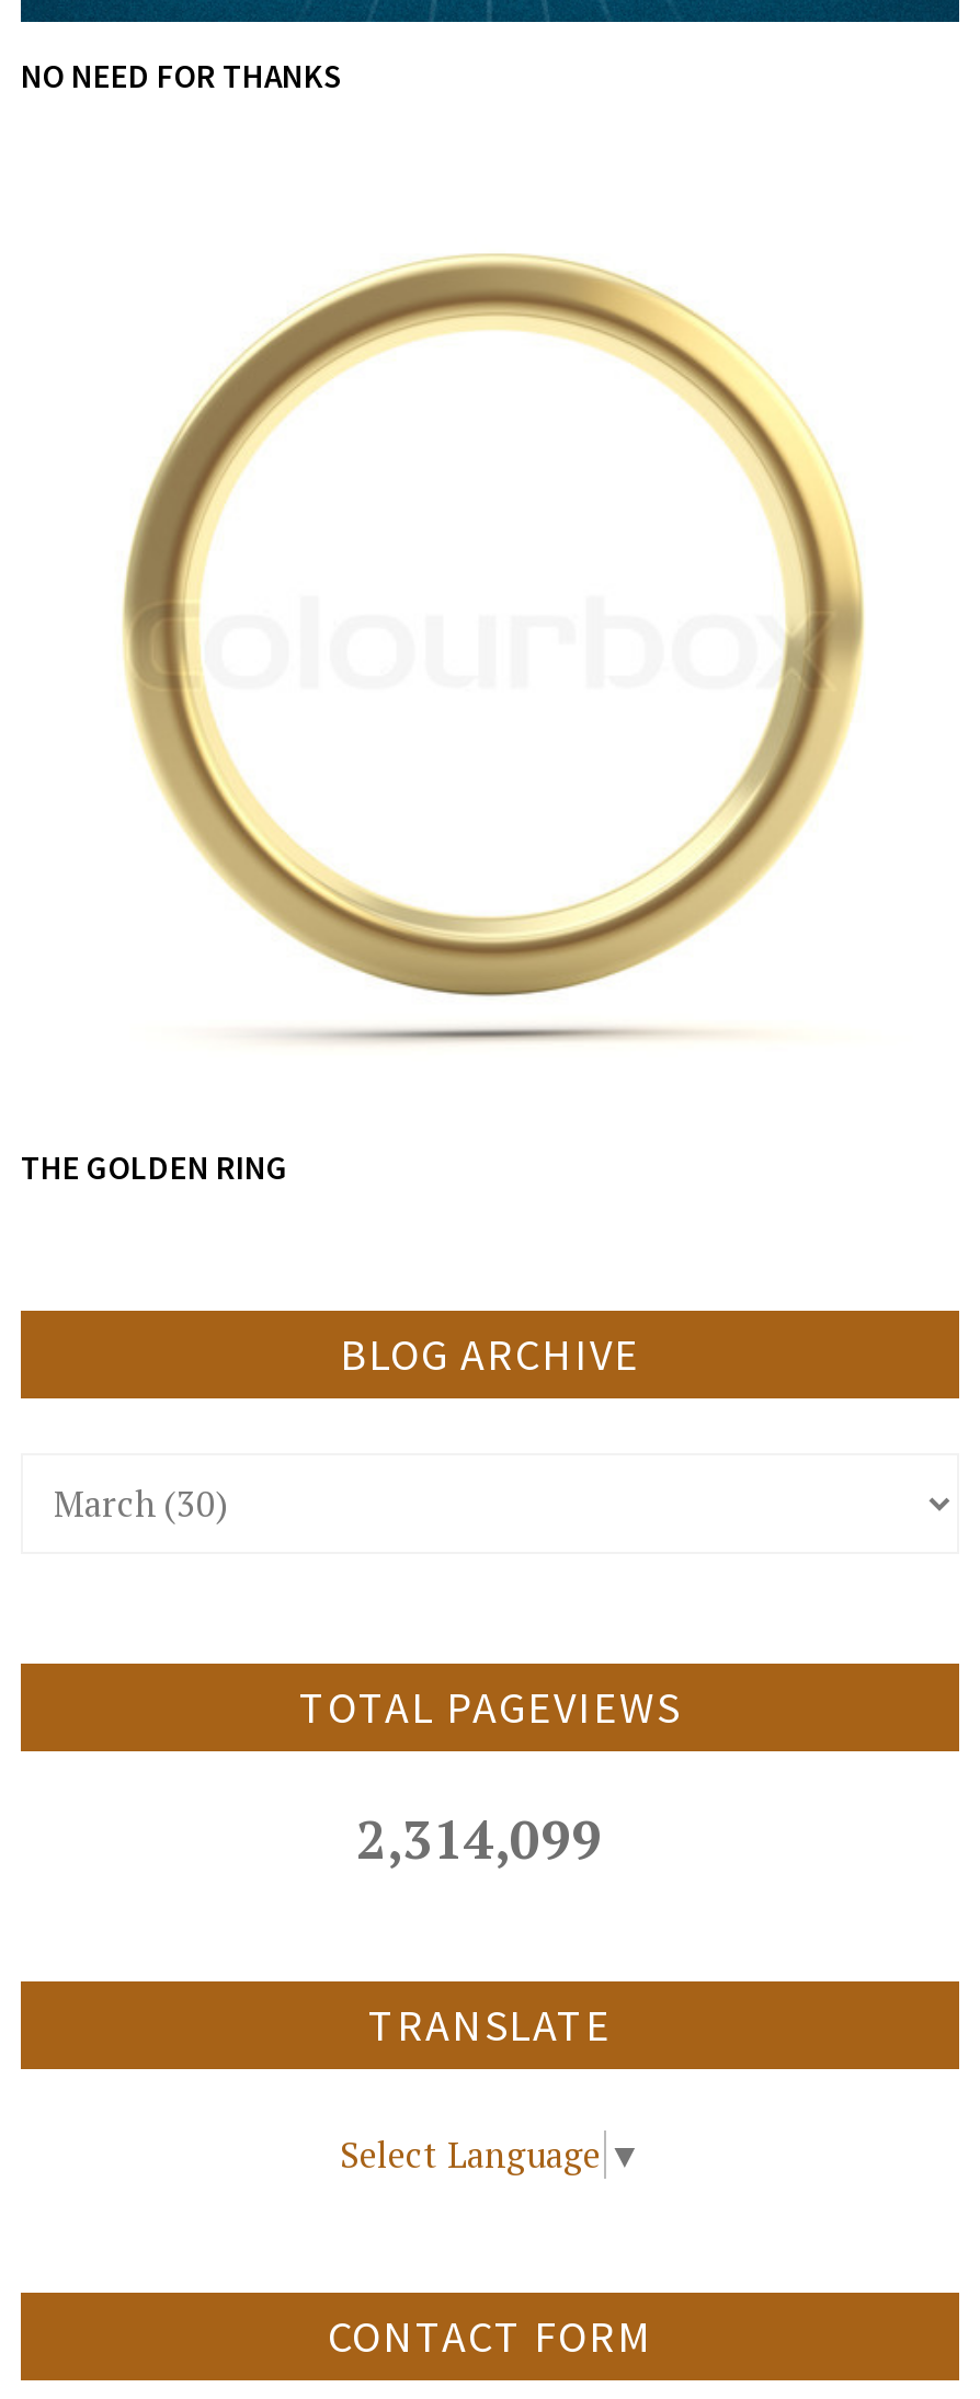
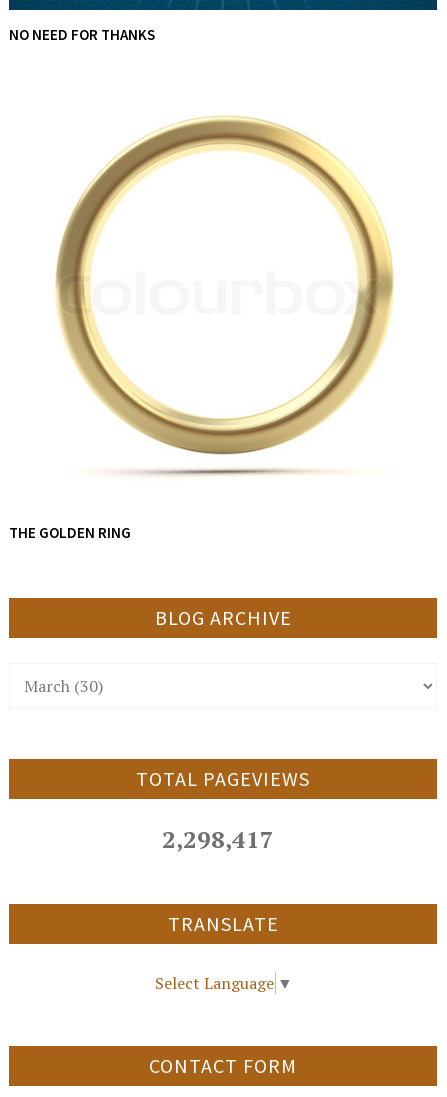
[356,1805,602,1875] 2,314,099 -> [162,823,274,855] 2,298,417

